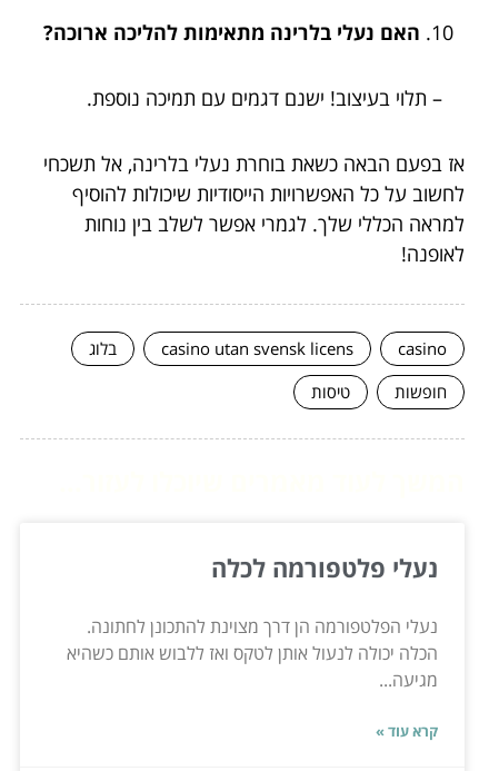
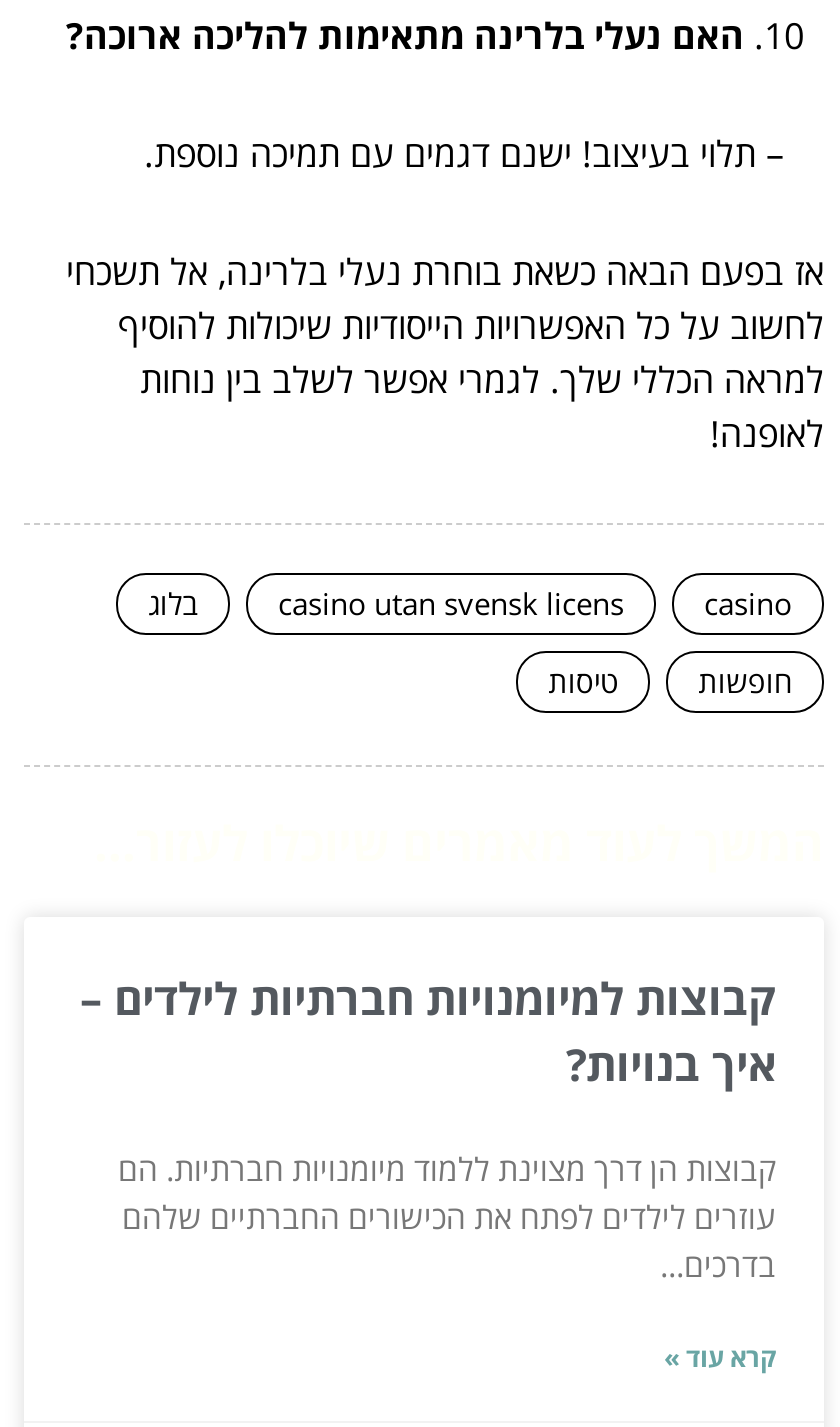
[211,551,438,584] נעלי פלטפורמה לכלה -> [80,967,776,1093] קבוצות למיומנויות חברתיות לילדים – | איך בנויות?
[67,614,438,692] נעלי הפלטפורמה הן דרך מצוינת להתכונן לחתונה. | הכלה יכולה לנעול אותן לטקס ואז ללבוש אותם כשהיא | מגיעה... -> [118,1147,776,1287] קבוצות הן דרך מצוינת ללמוד מיומנויות חברתיות. הם | עוזרים לילדים לפתח את הכישורים החברתיים שלהם | בדרכים...

